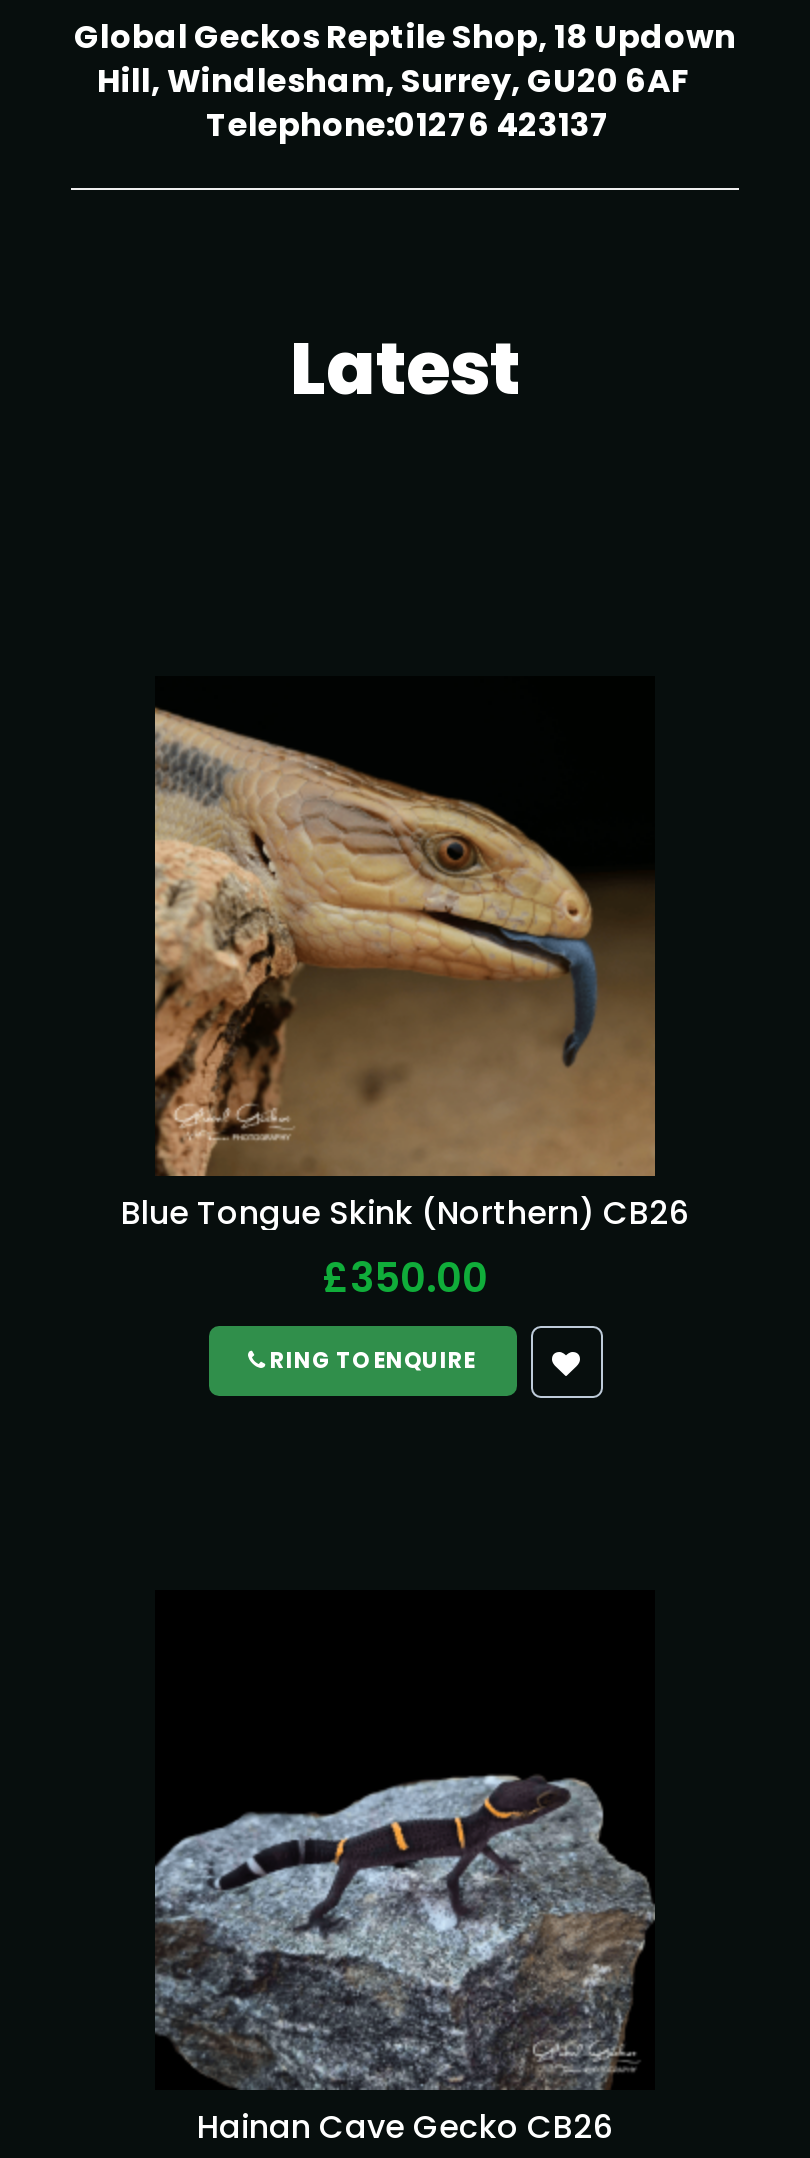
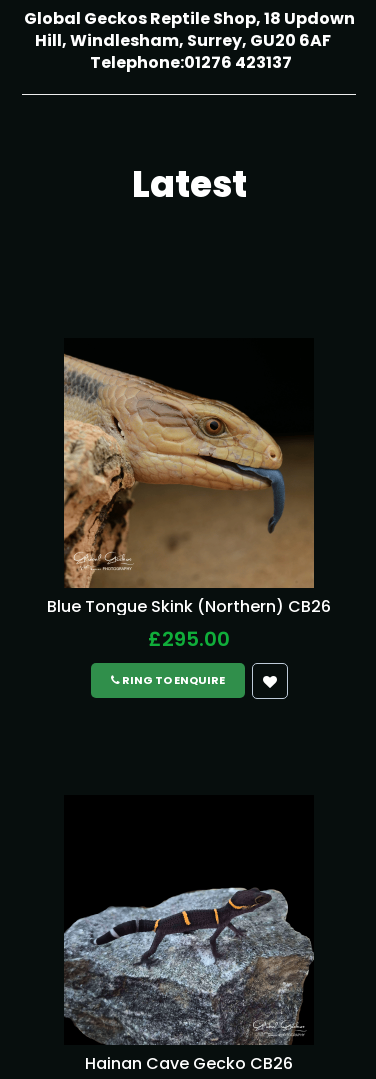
[322,1249,488,1305] £350.00 -> [148,625,230,653] £295.00

